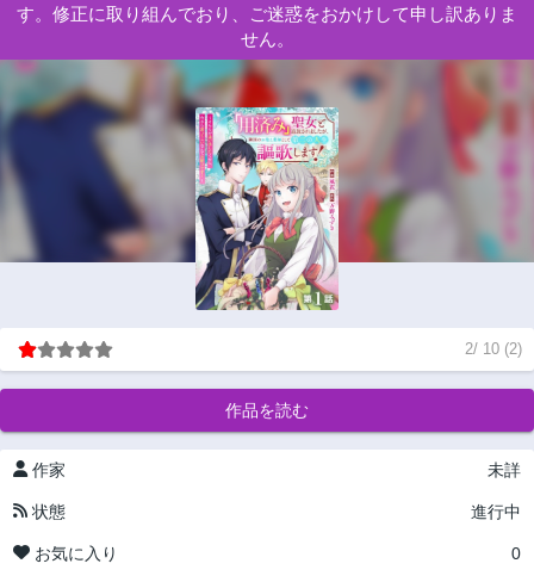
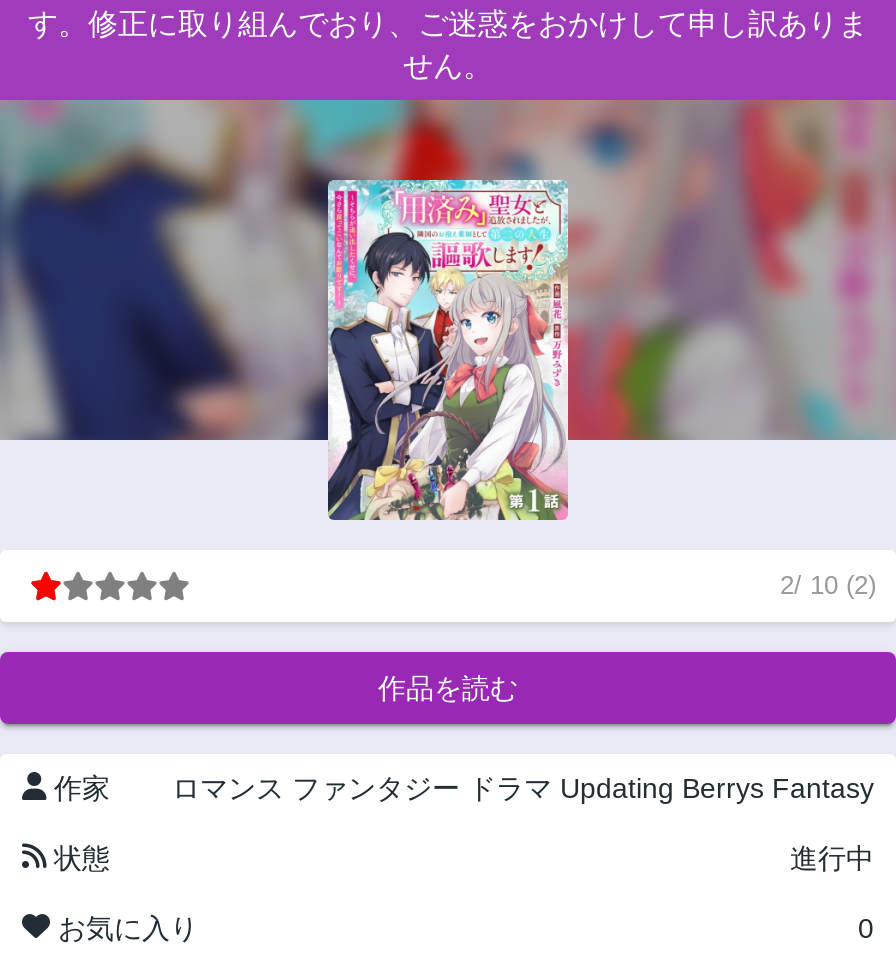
[488,461,521,480] 未詳 -> [172,773,874,805] ロマンス ファンタジー ドラマ Updating Berrys Fantasy

